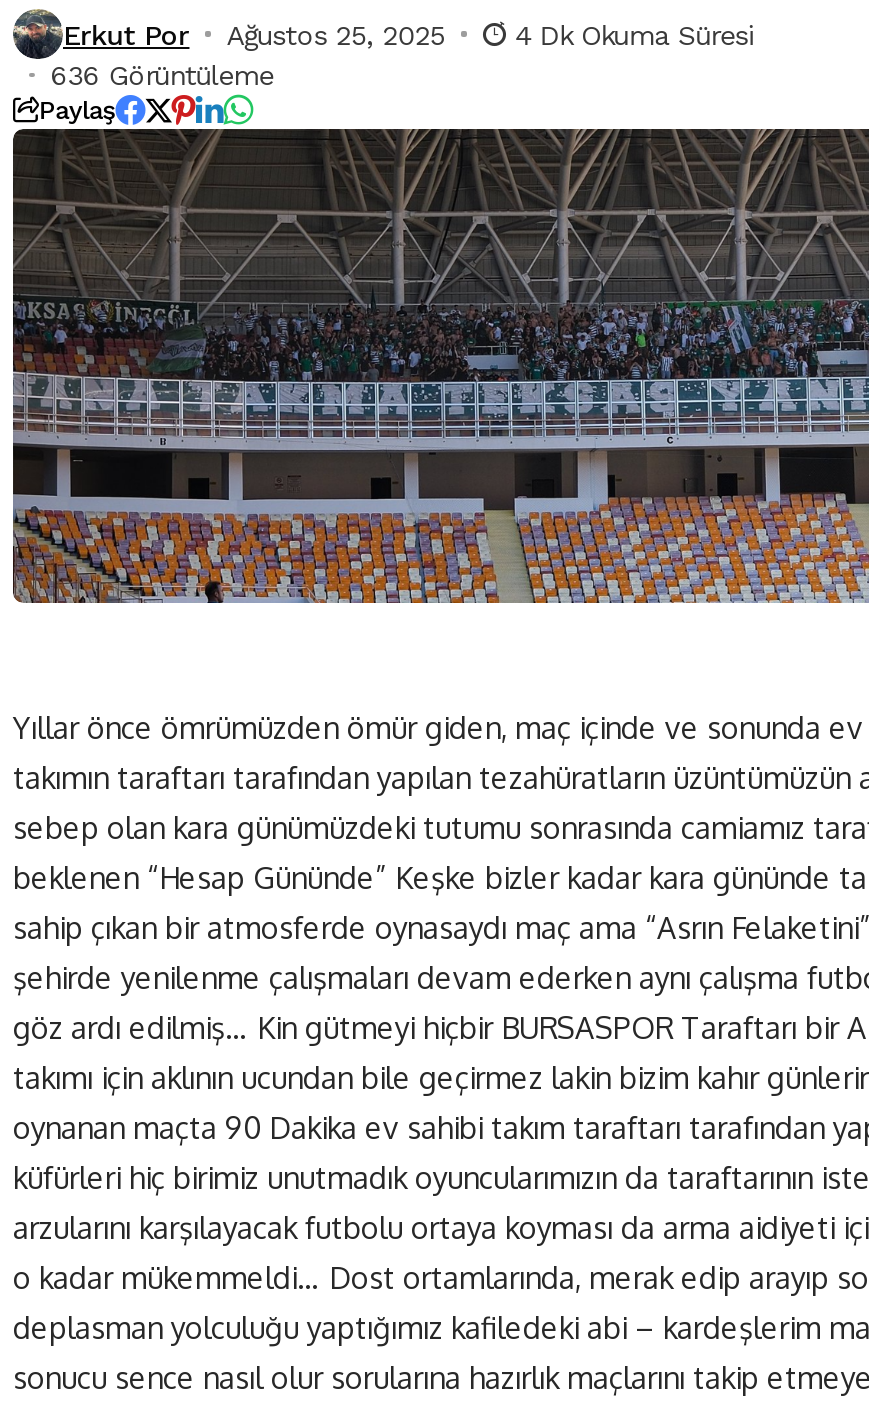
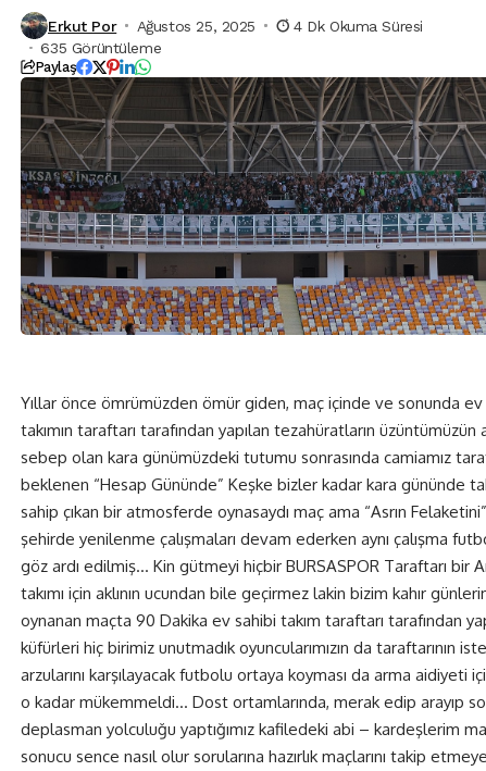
[50,59,273,91] 636 Görüntüleme -> [41,39,161,57] 635 Görüntüleme

